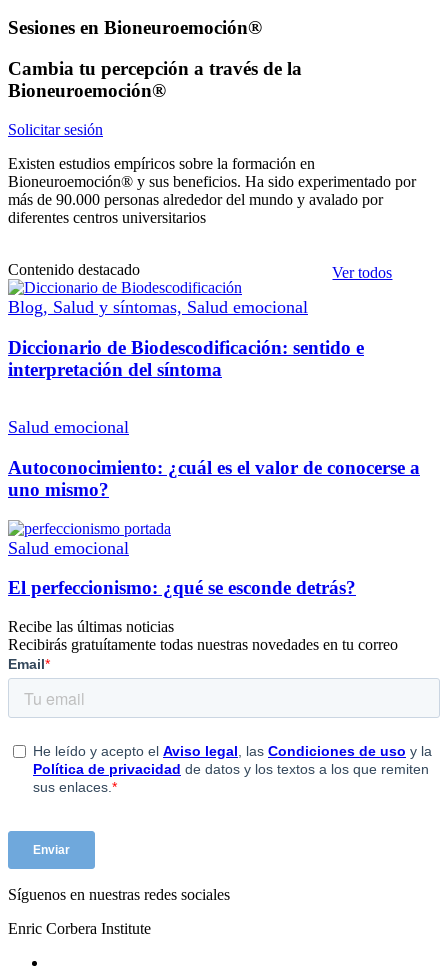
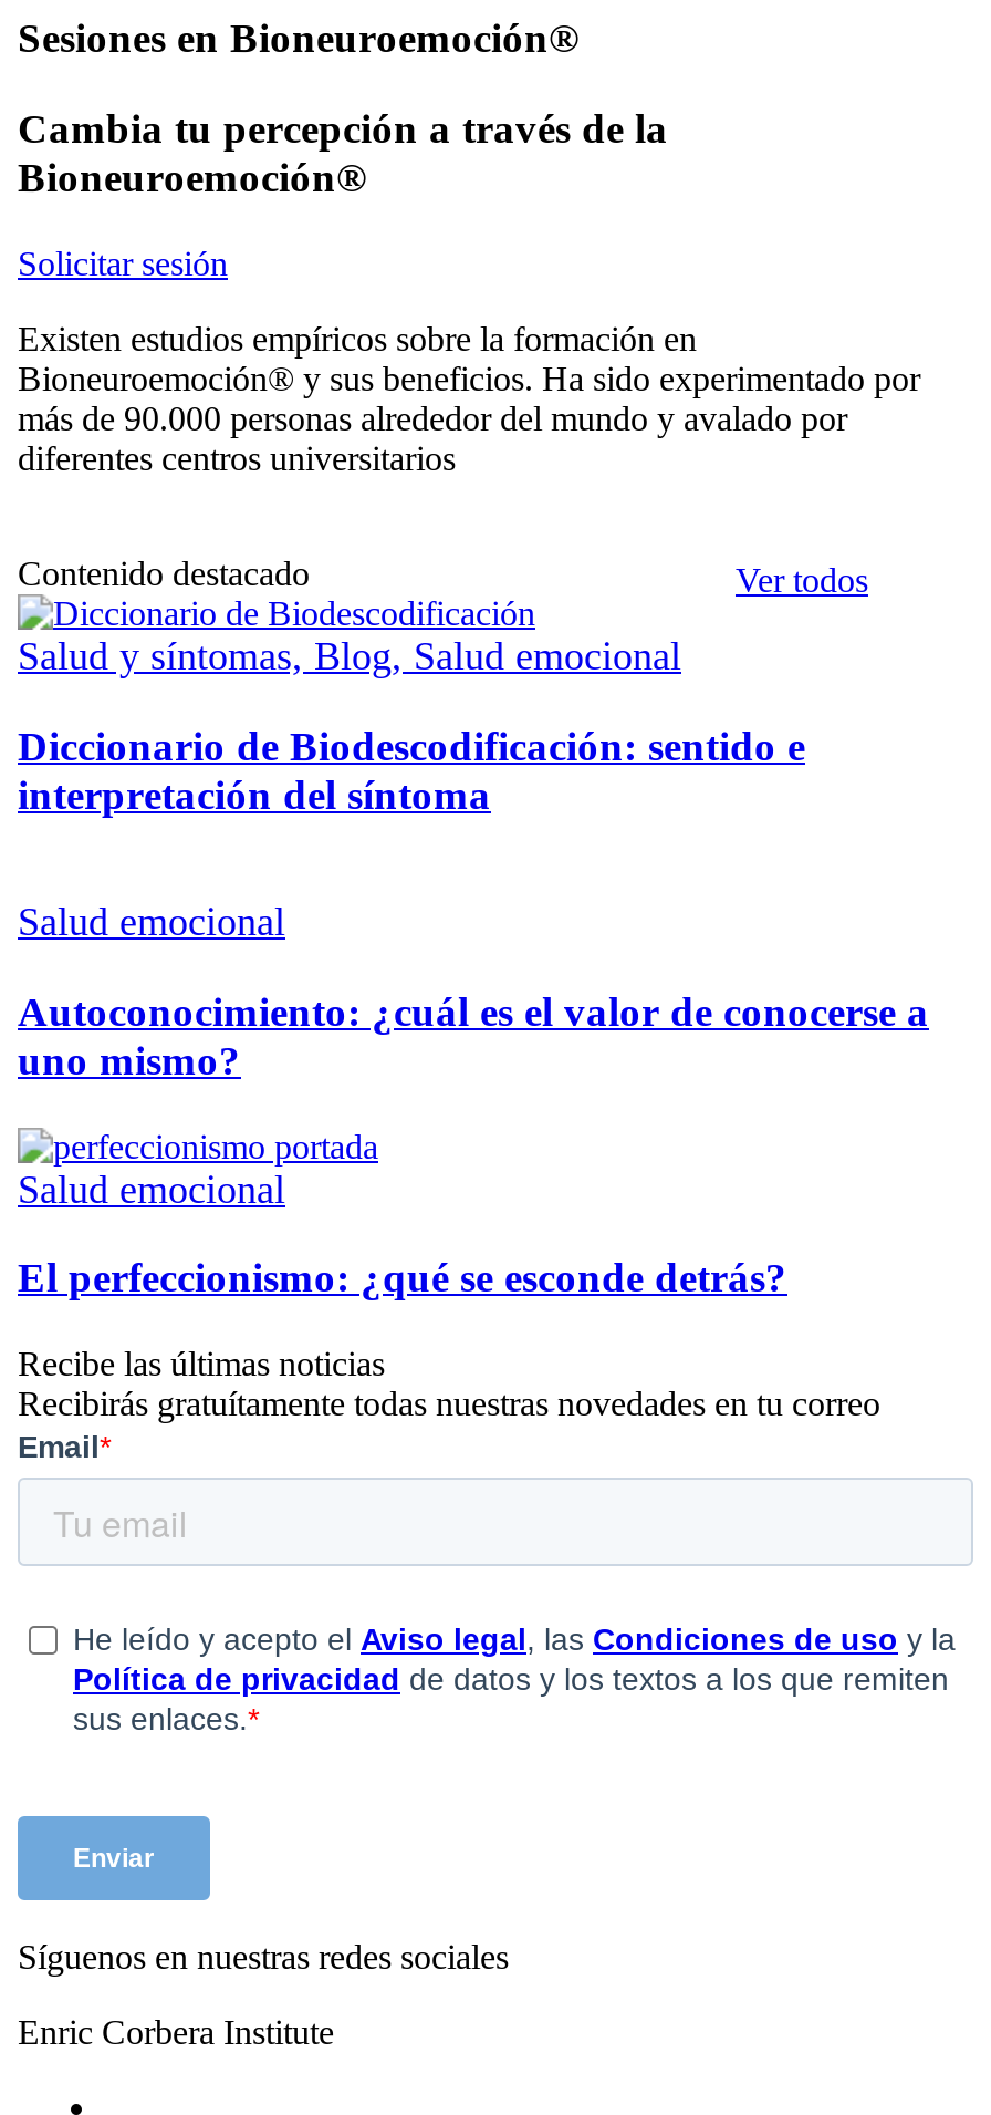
[8,297,308,317] Blog, Salud y síntomas, Salud emocional -> [18,634,681,678] Salud y síntomas, Blog, Salud emocional

